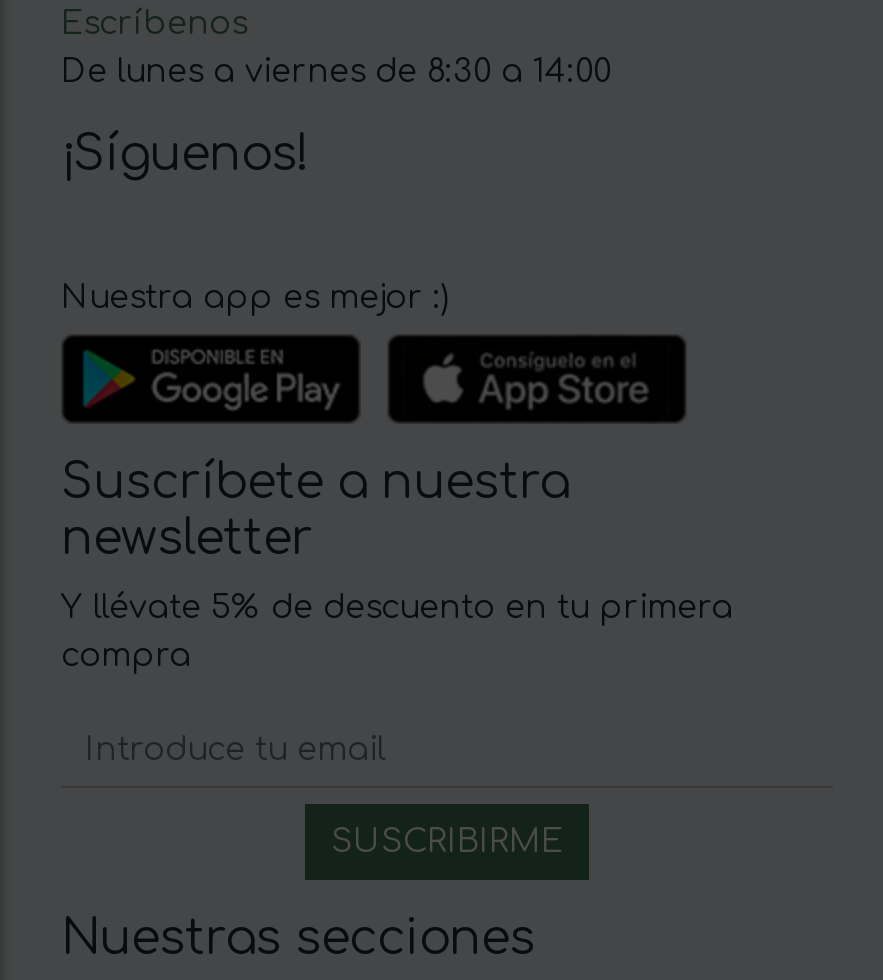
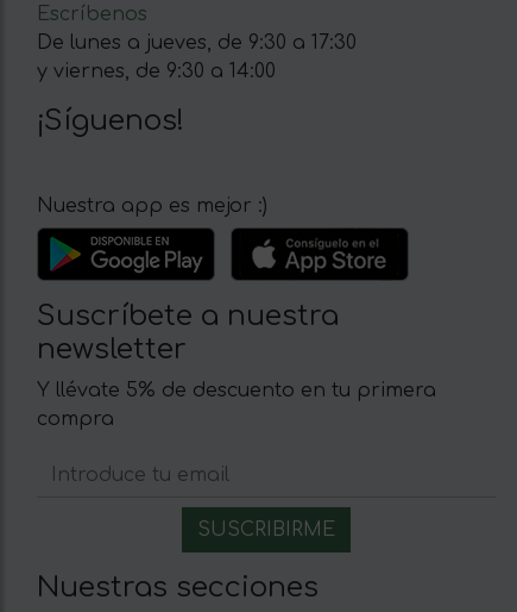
[61,55,611,91] De lunes a viernes de 8:30 a 14:00 -> [37,33,357,83] De lunes a jueves, de 9:30 a 17:30 | y viernes, de 9:30 a 14:00

